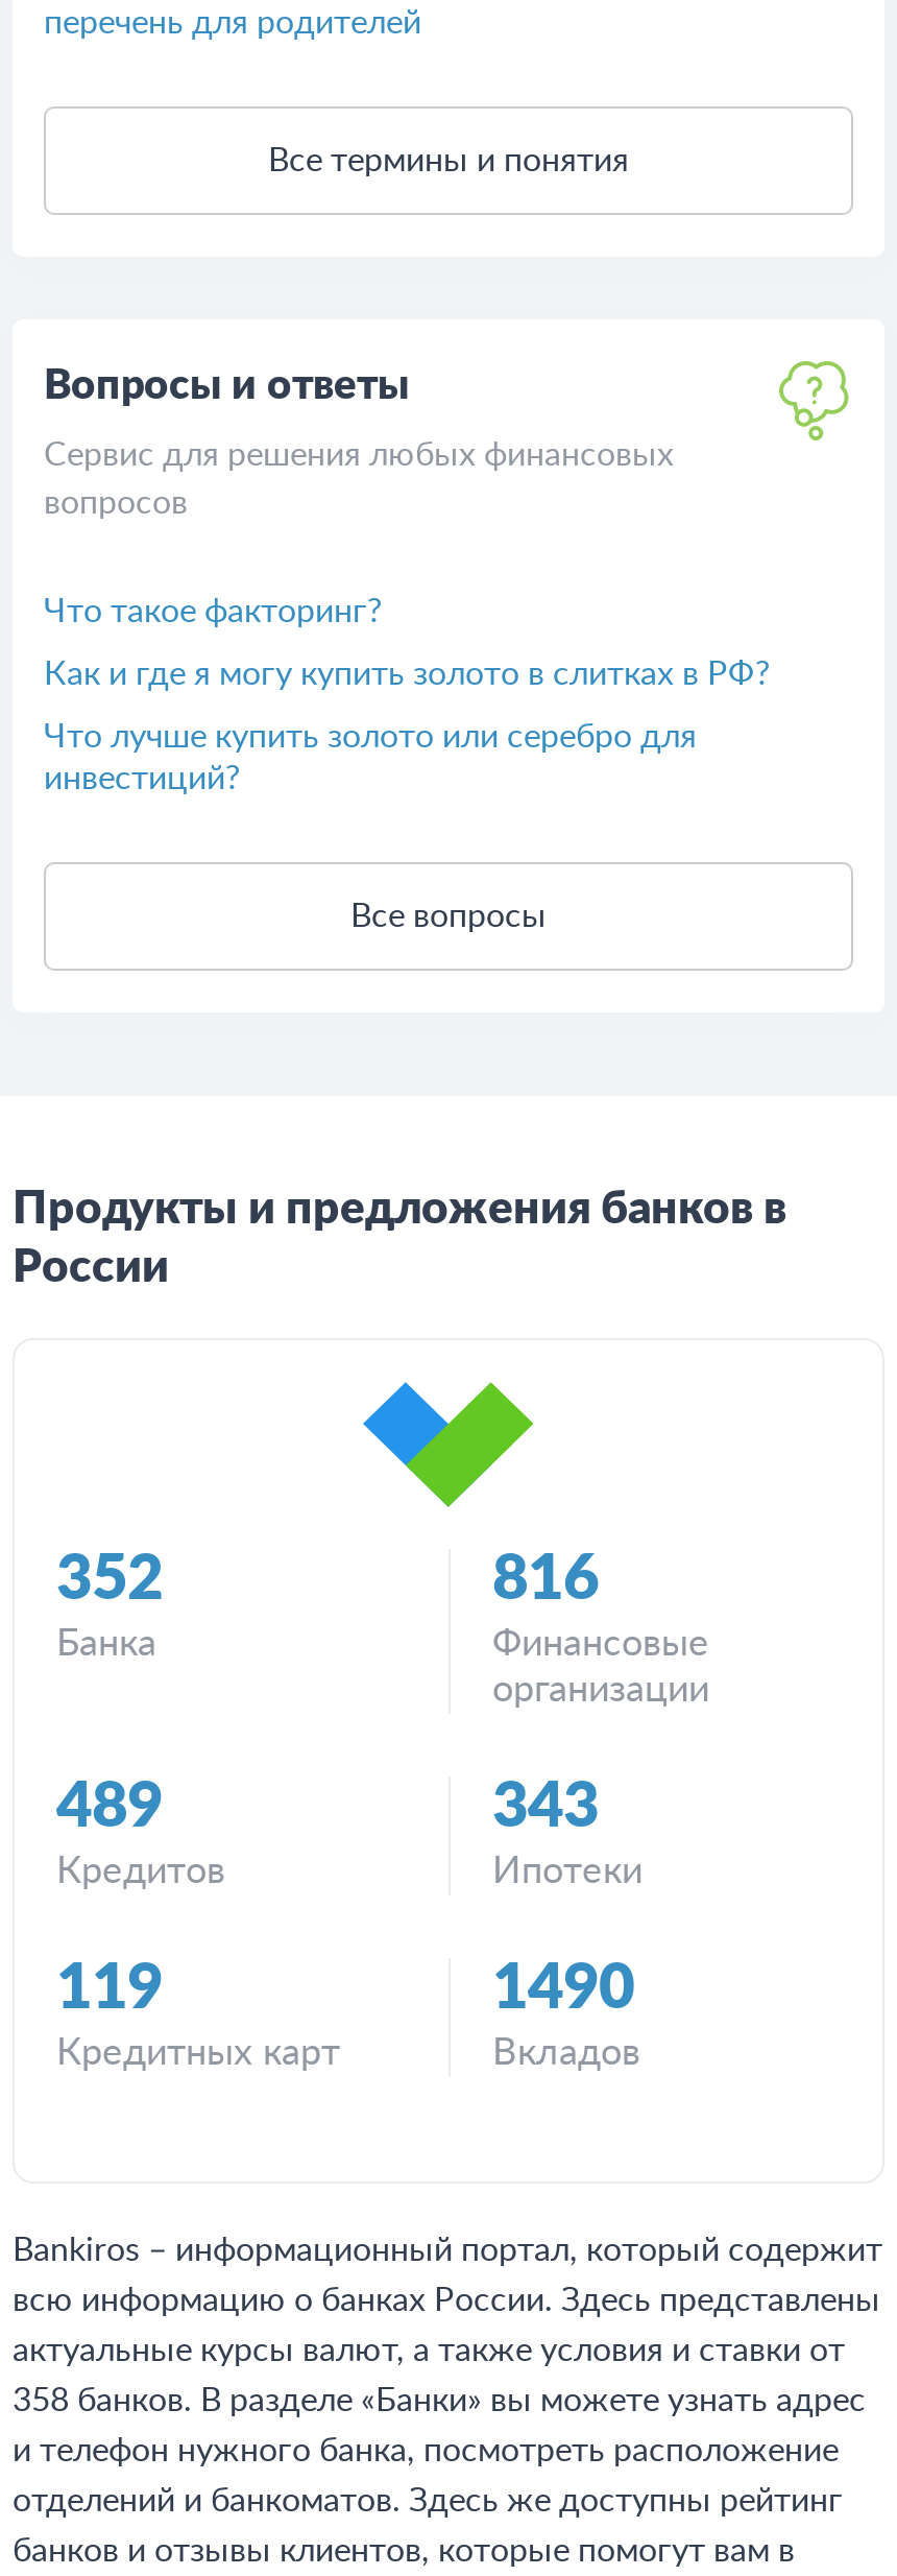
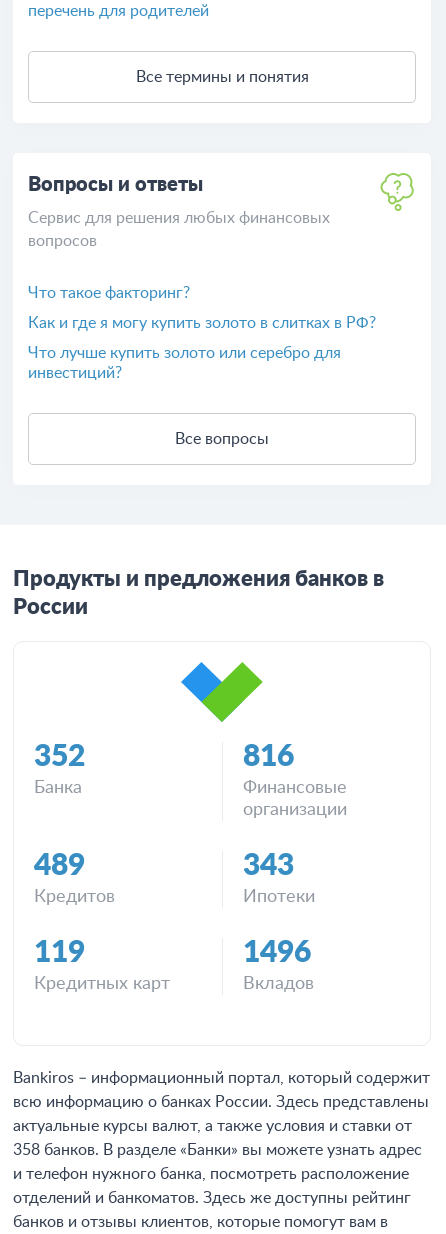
[492,1957,634,2020] 1490 -> [243,938,311,968] 1496

